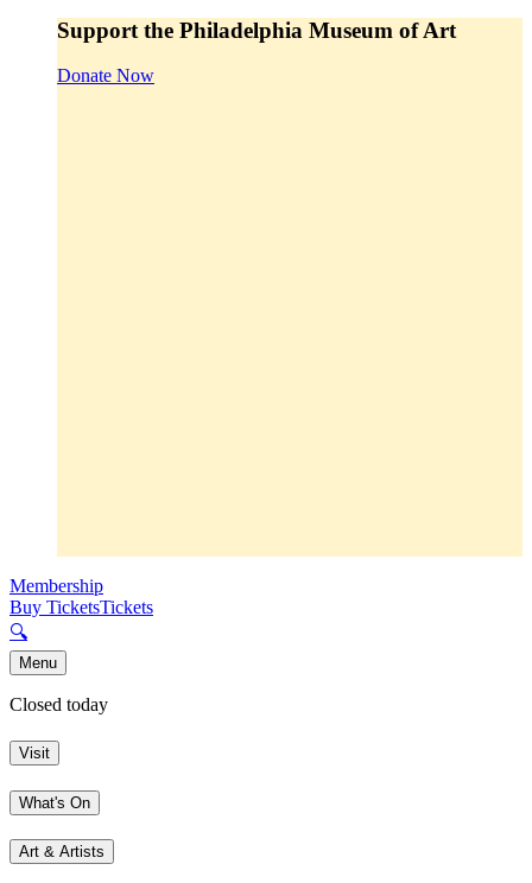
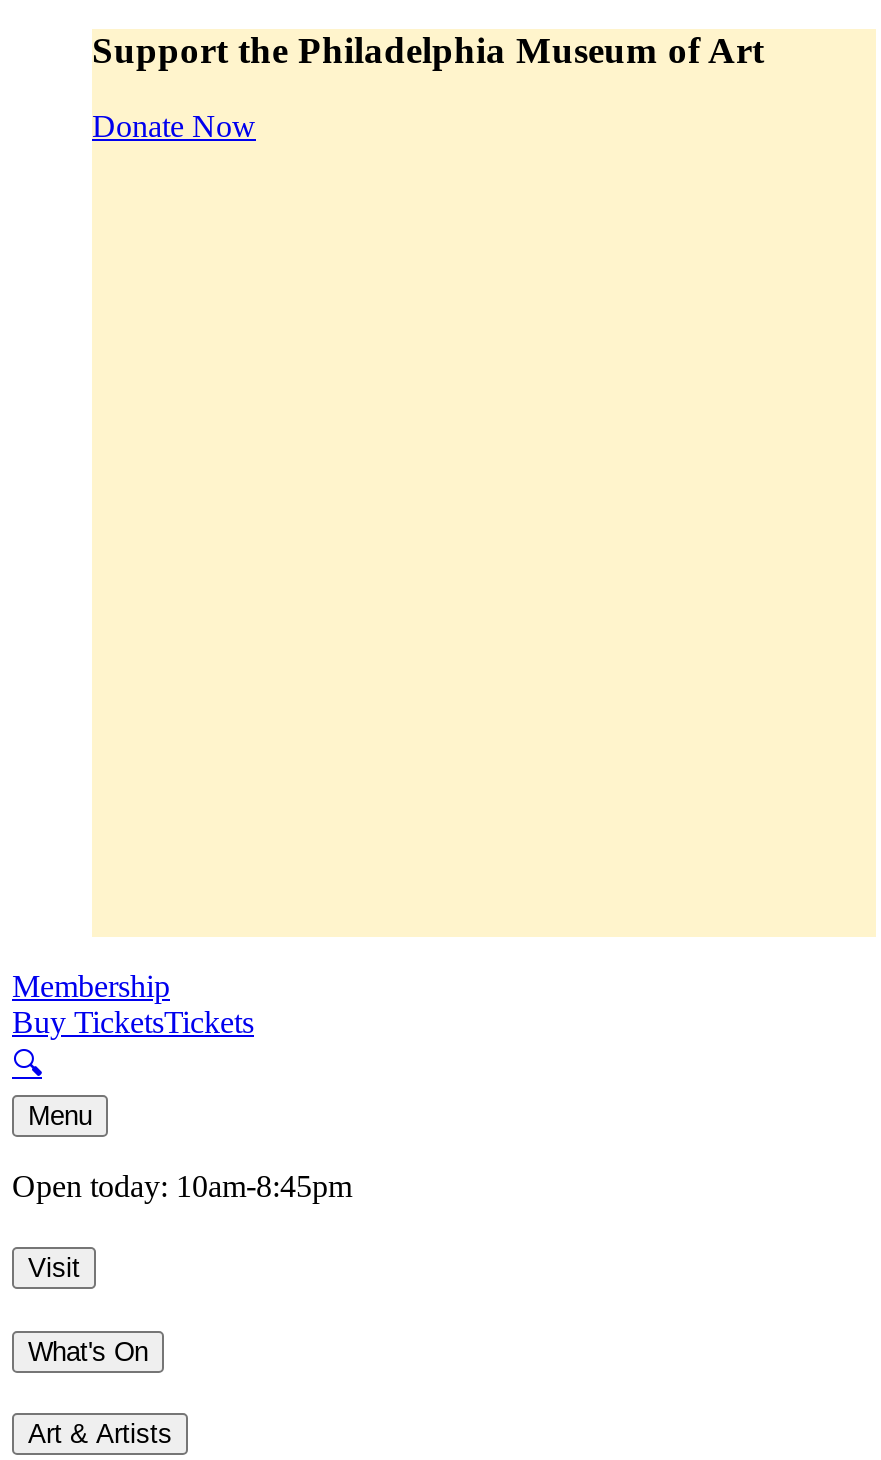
[9,695,108,715] Closed today -> [12,1170,352,1204] Open today: 10am-8:45pm

